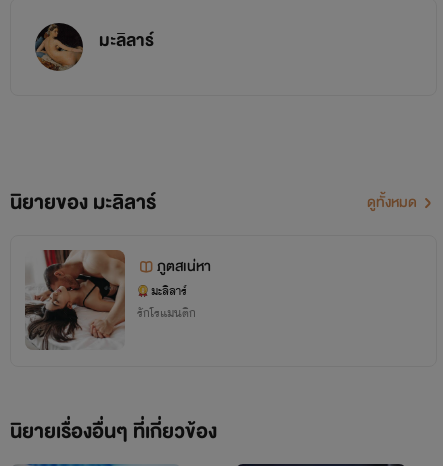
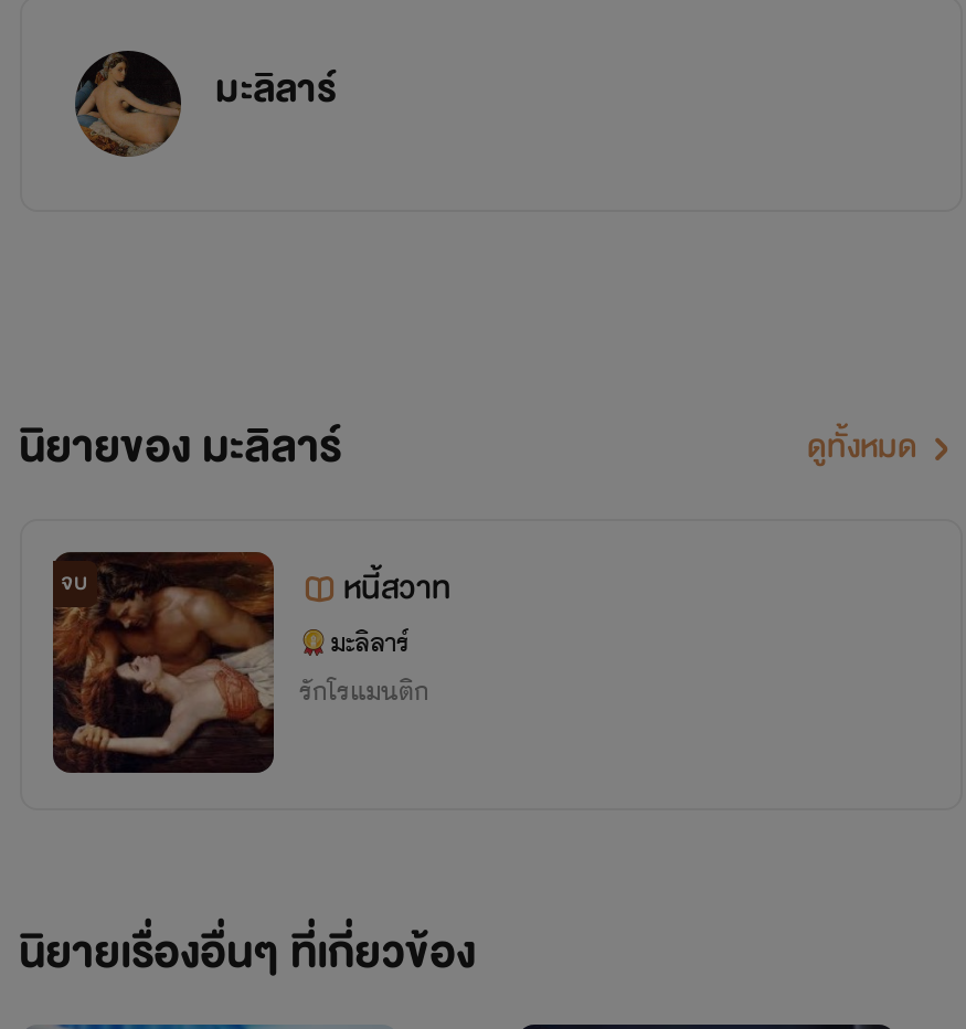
[25,249,210,350] [image] | ภูตสเน่หา -> [51,550,452,775] [image] | จบ | หนี้สวาท

